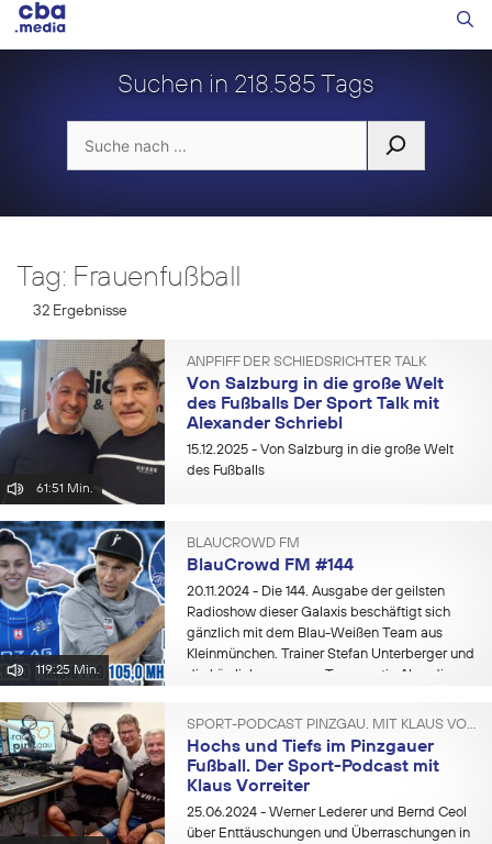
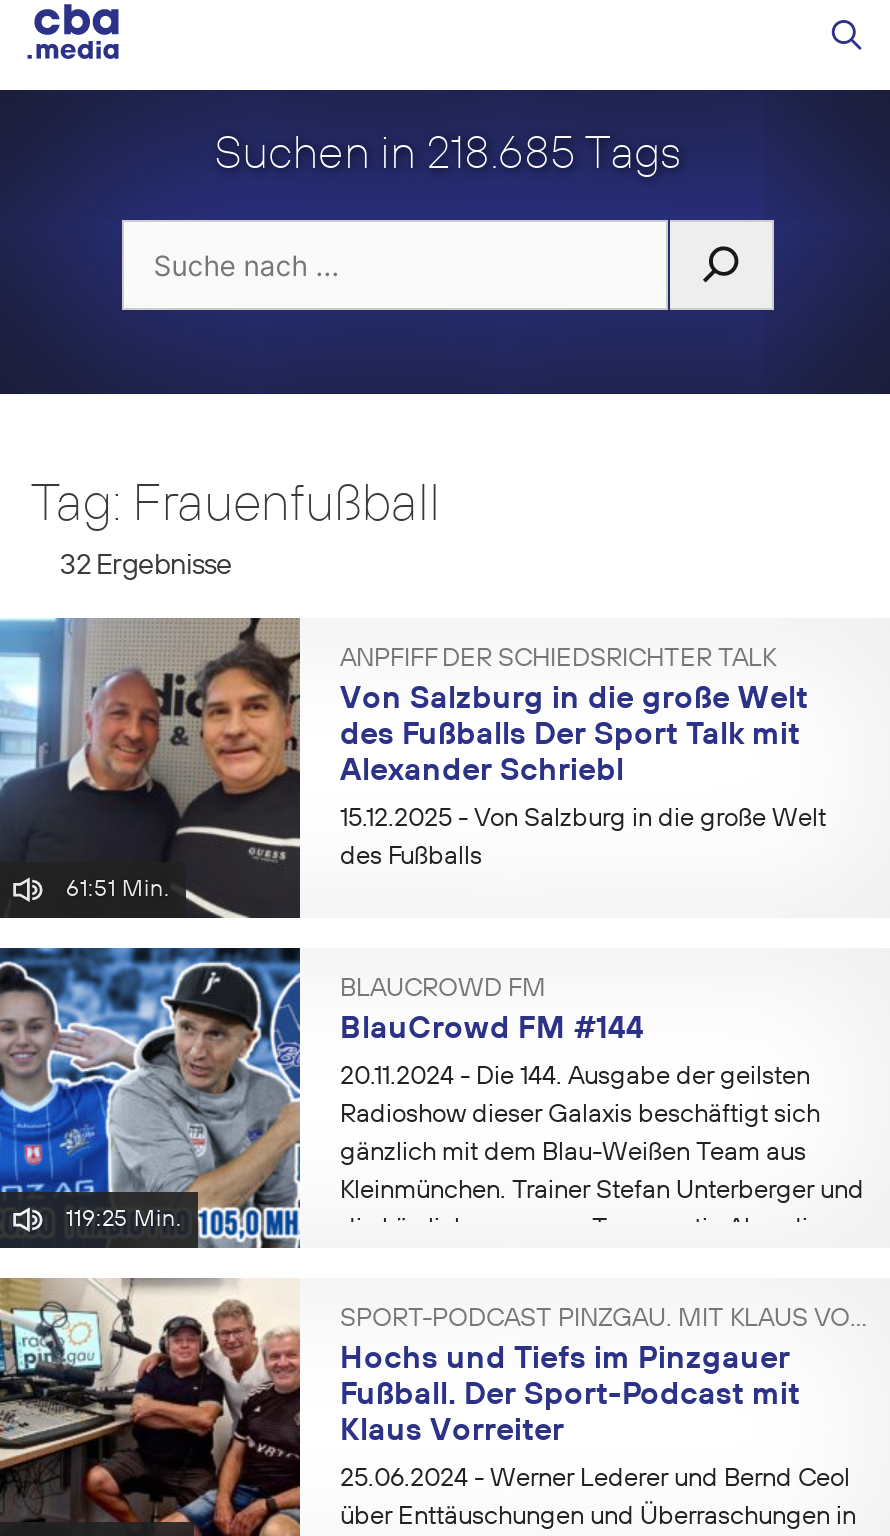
[118,68,374,101] Suchen in 218.585 Tags -> [214,124,682,184] Suchen in 218.685 Tags

